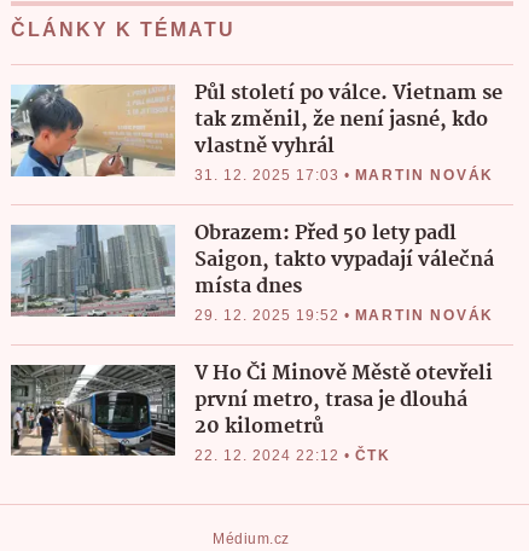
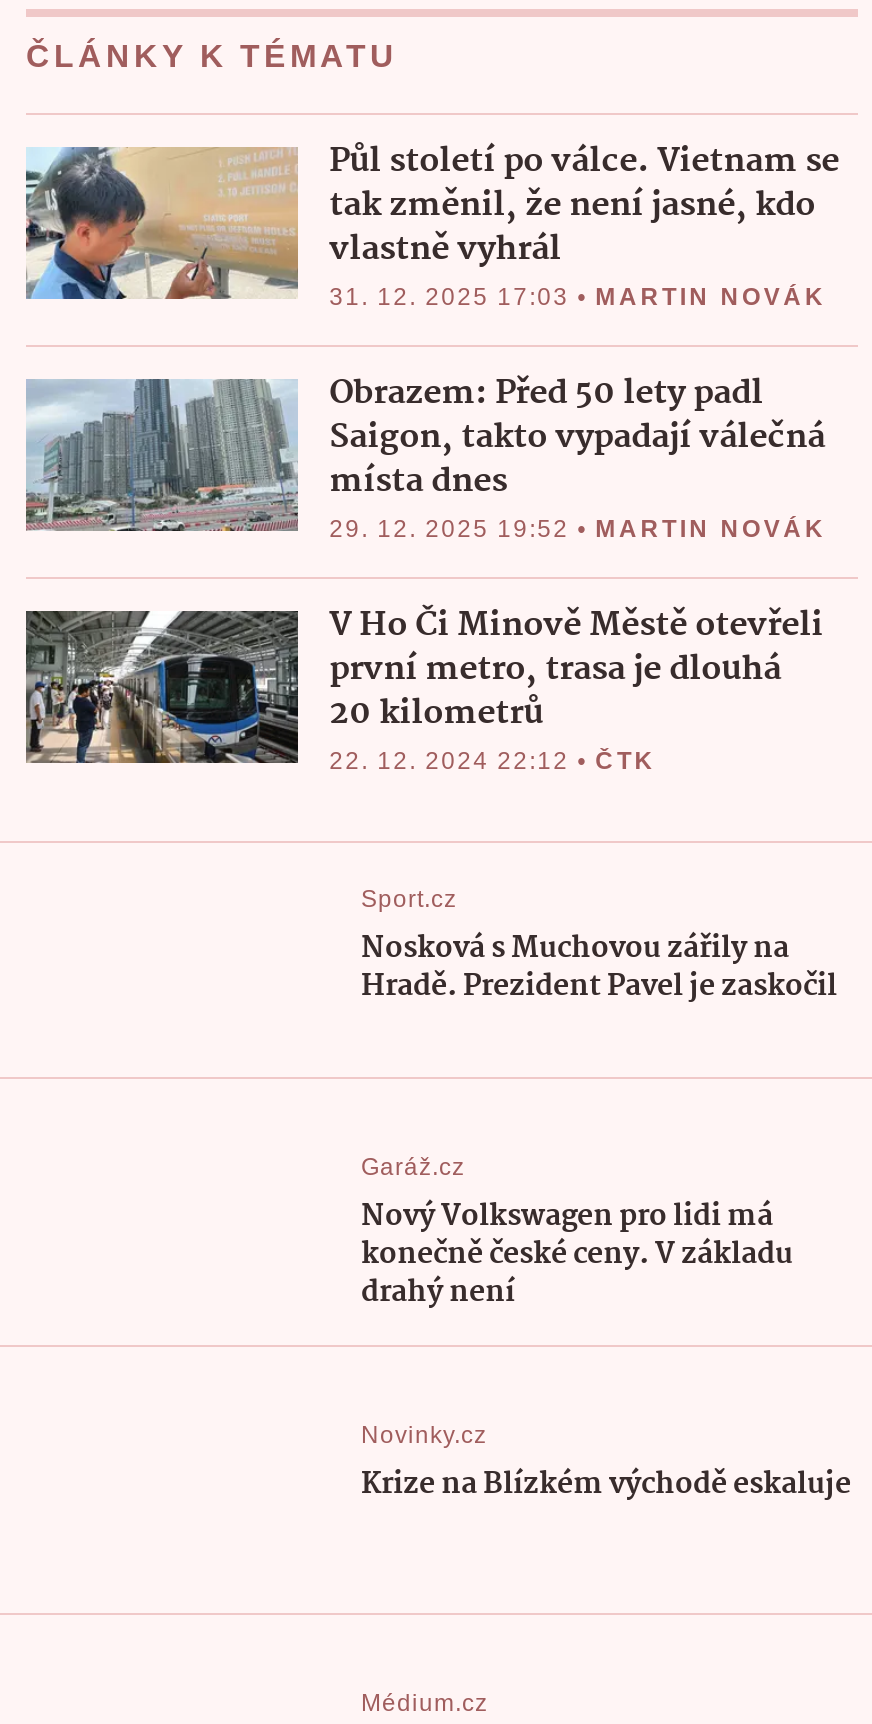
none -> [361,884,837,1010] Sport.cz | Nosková s Muchovou zářily na | Hradě. Prezident Pavel je zaskočil
none -> [361,1153,851,1509] Garáž.cz | Nový Volkswagen pro lidi má | konečně české ceny. V základu | drahý není | Novinky.cz | Krize na Blízkém východě eskaluje

